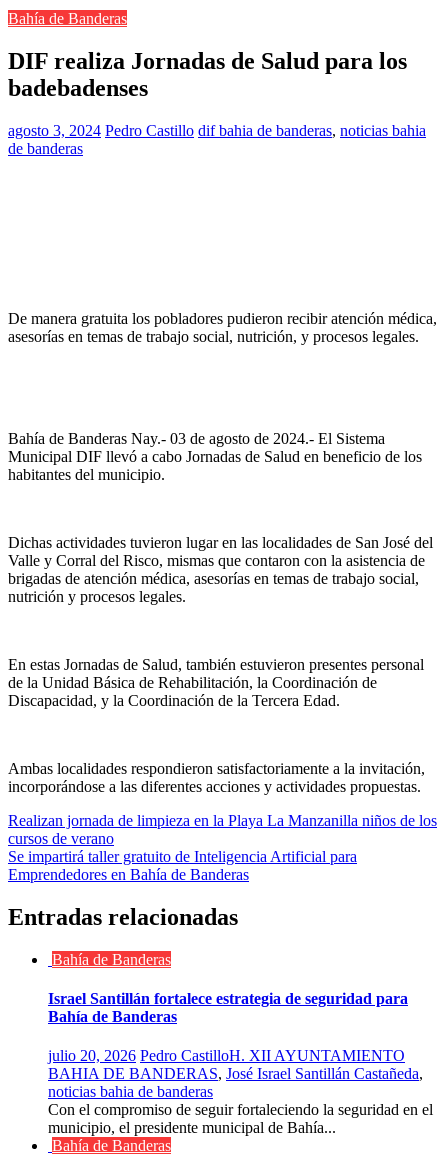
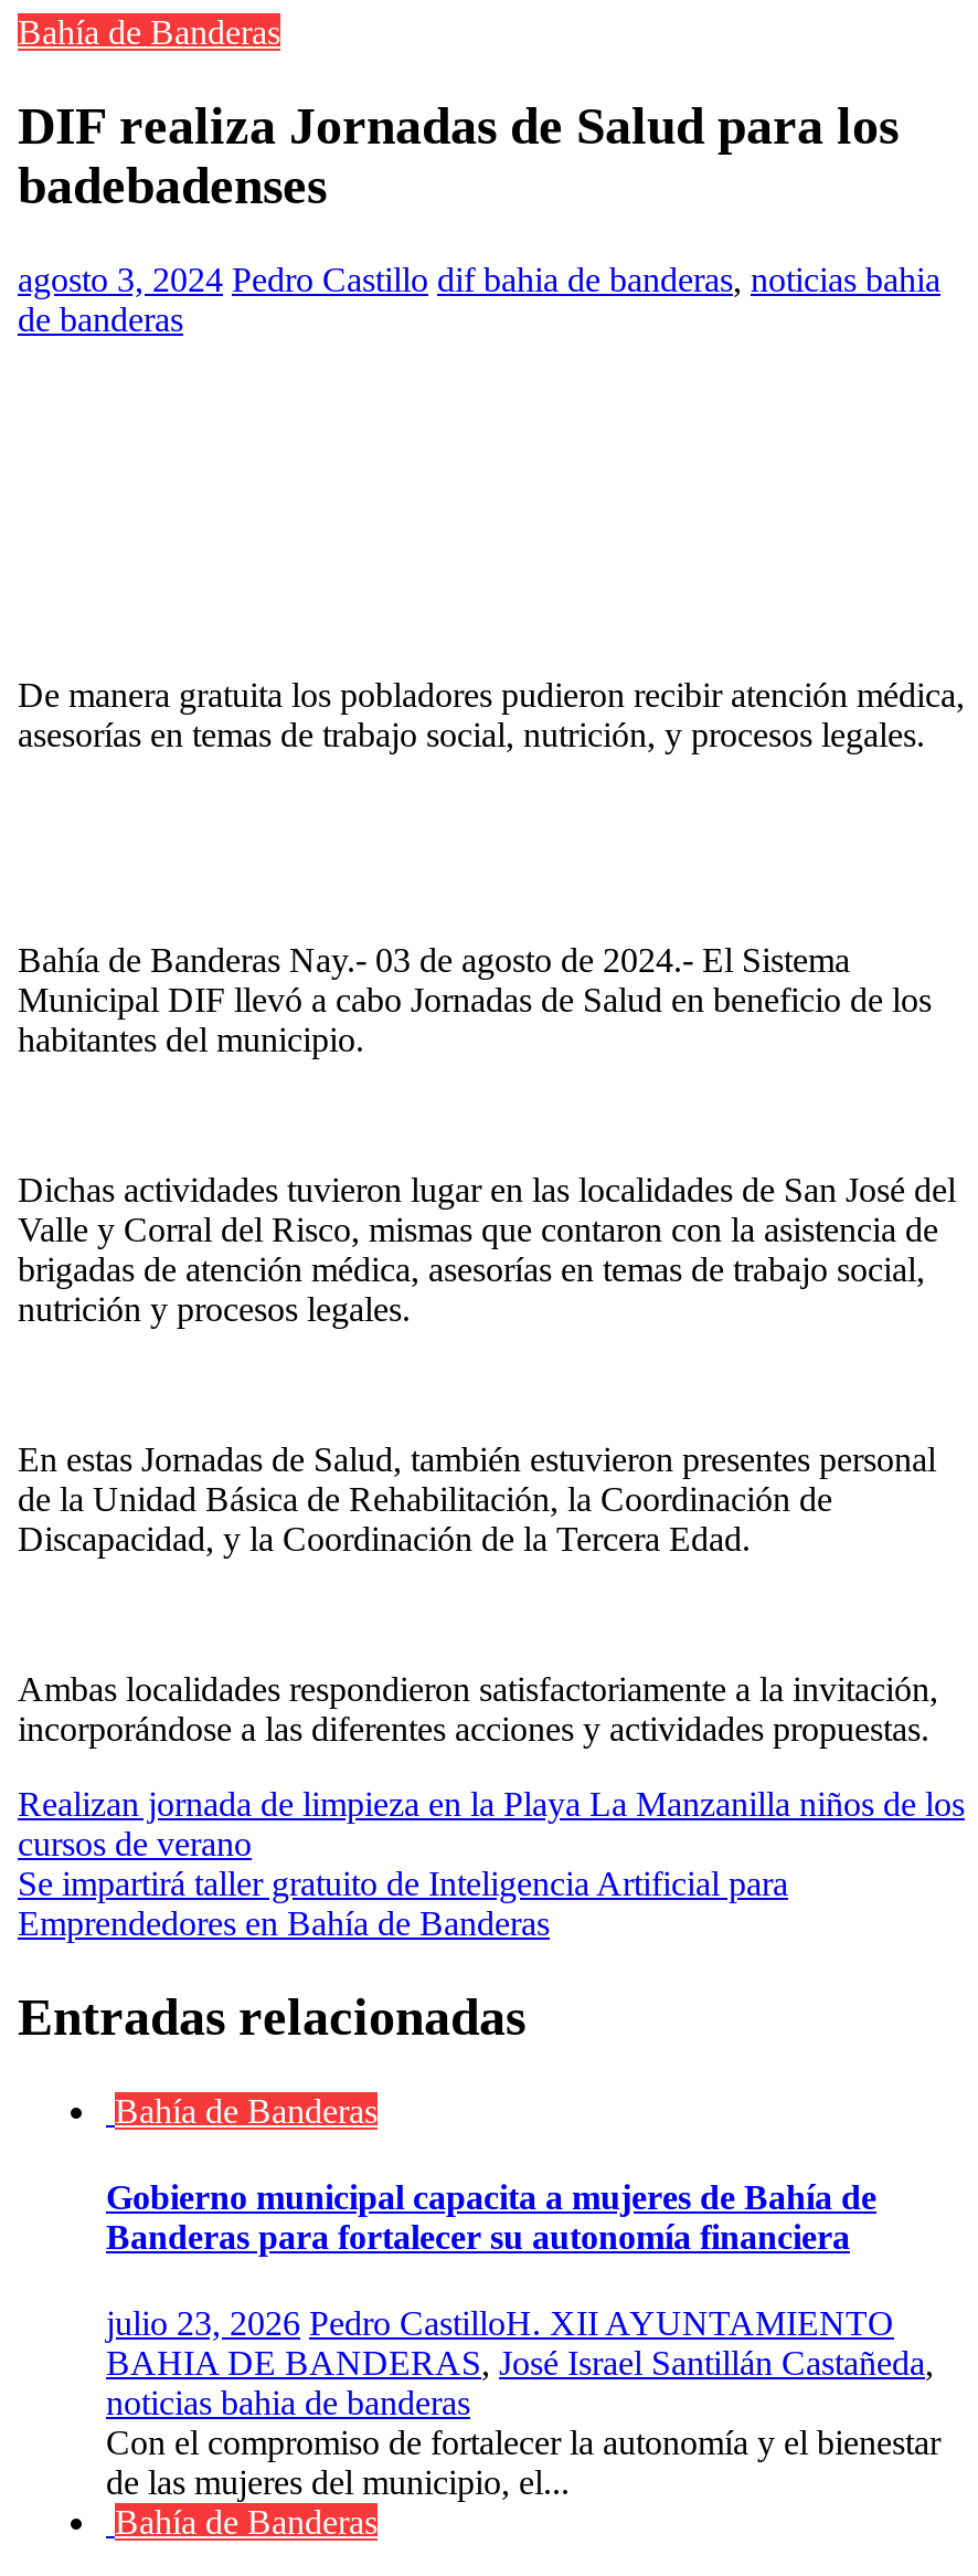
[48,990,408,1025] Israel Santillán fortalece estrategia de seguridad para | Bahía de Banderas -> [106,2178,876,2255] Gobierno municipal capacita a mujeres de Bahía de | Banderas para fortalecer su autonomía financiera
[48,1047,405,1064] julio 20, 2026 Pedro CastilloH. XII AYUNTAMIENTO -> [106,2305,894,2342] julio 23, 2026 Pedro CastilloH. XII AYUNTAMIENTO
[48,1101,433,1136] Con el compromiso de seguir fortaleciendo la seguridad en el | municipio, el presidente municipal de Bahía... -> [106,2424,940,2501] Con el compromiso de fortalecer la autonomía y el bienestar | de las mujeres del municipio, el...

